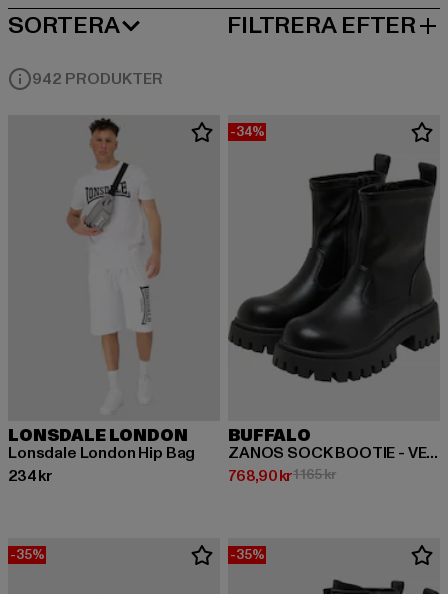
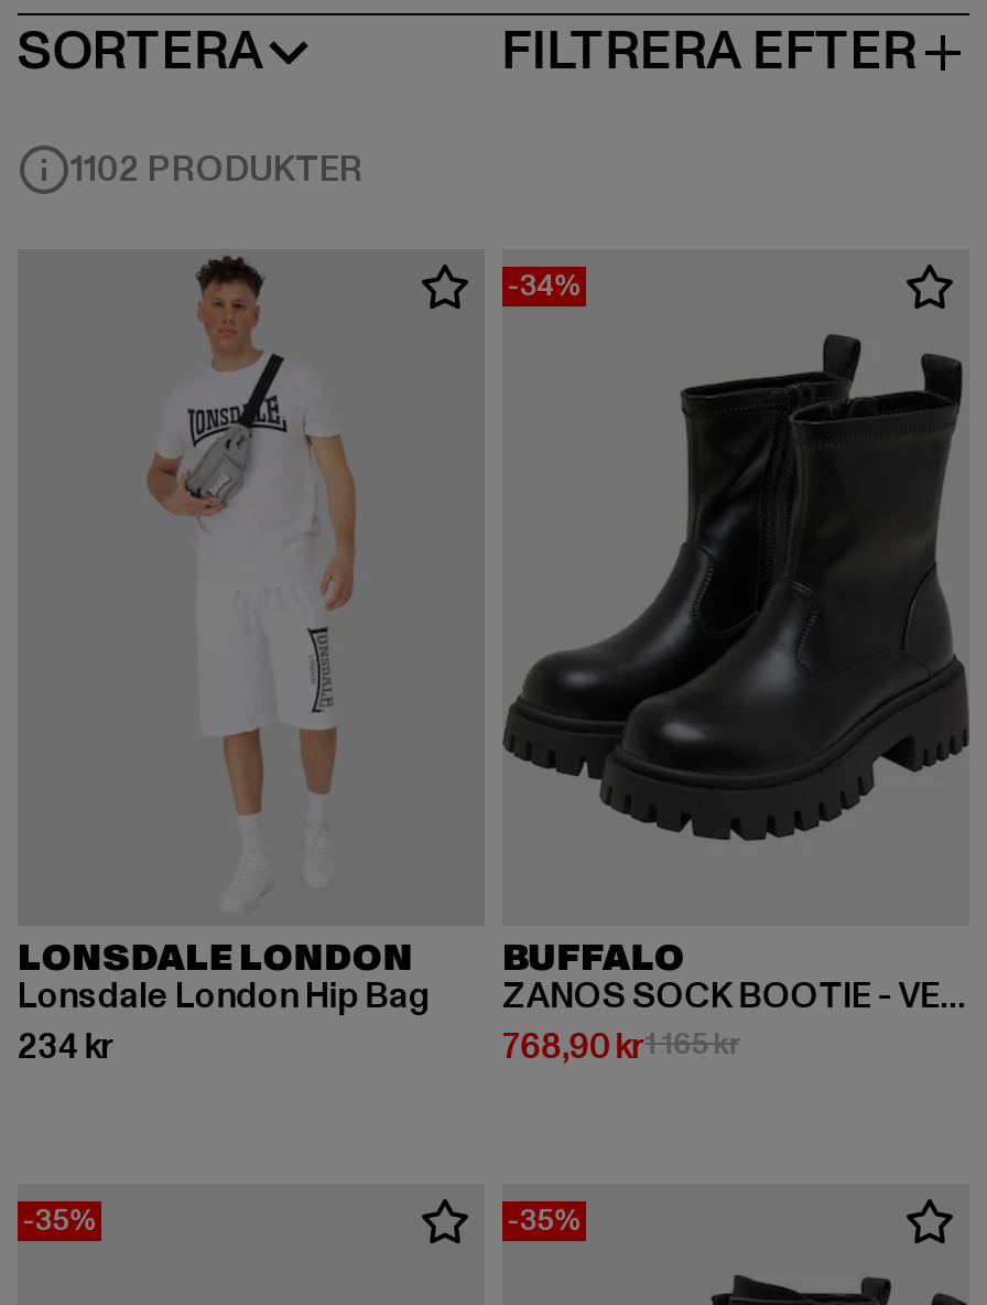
[32,68,163,90] 942 PRODUKTER -> [70,145,364,194] 1102 PRODUKTER

